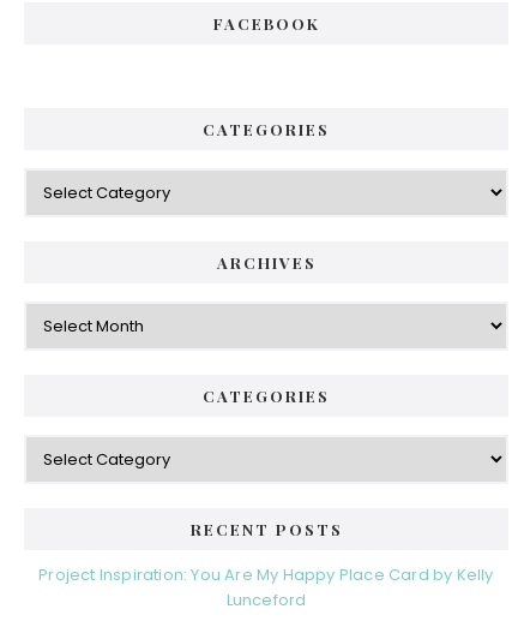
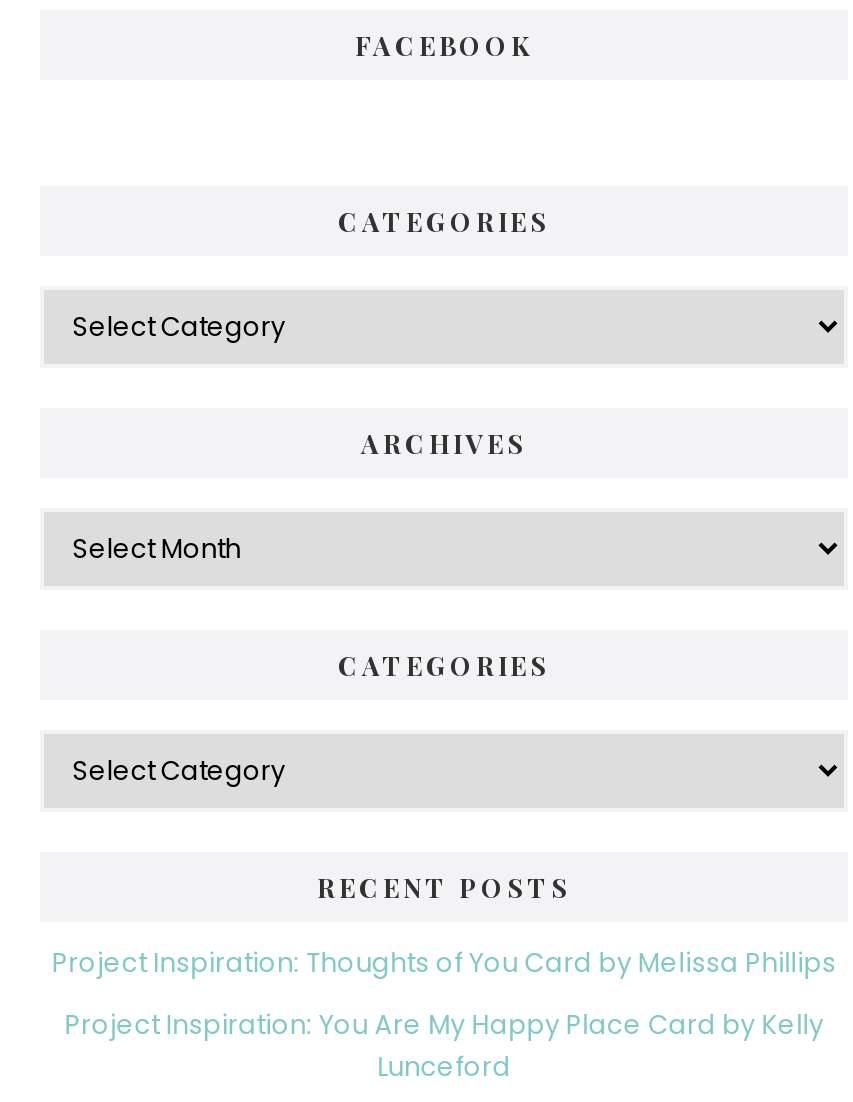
none -> [52,945,836,983] Project Inspiration: Thoughts of You Card by Melissa Phillips

